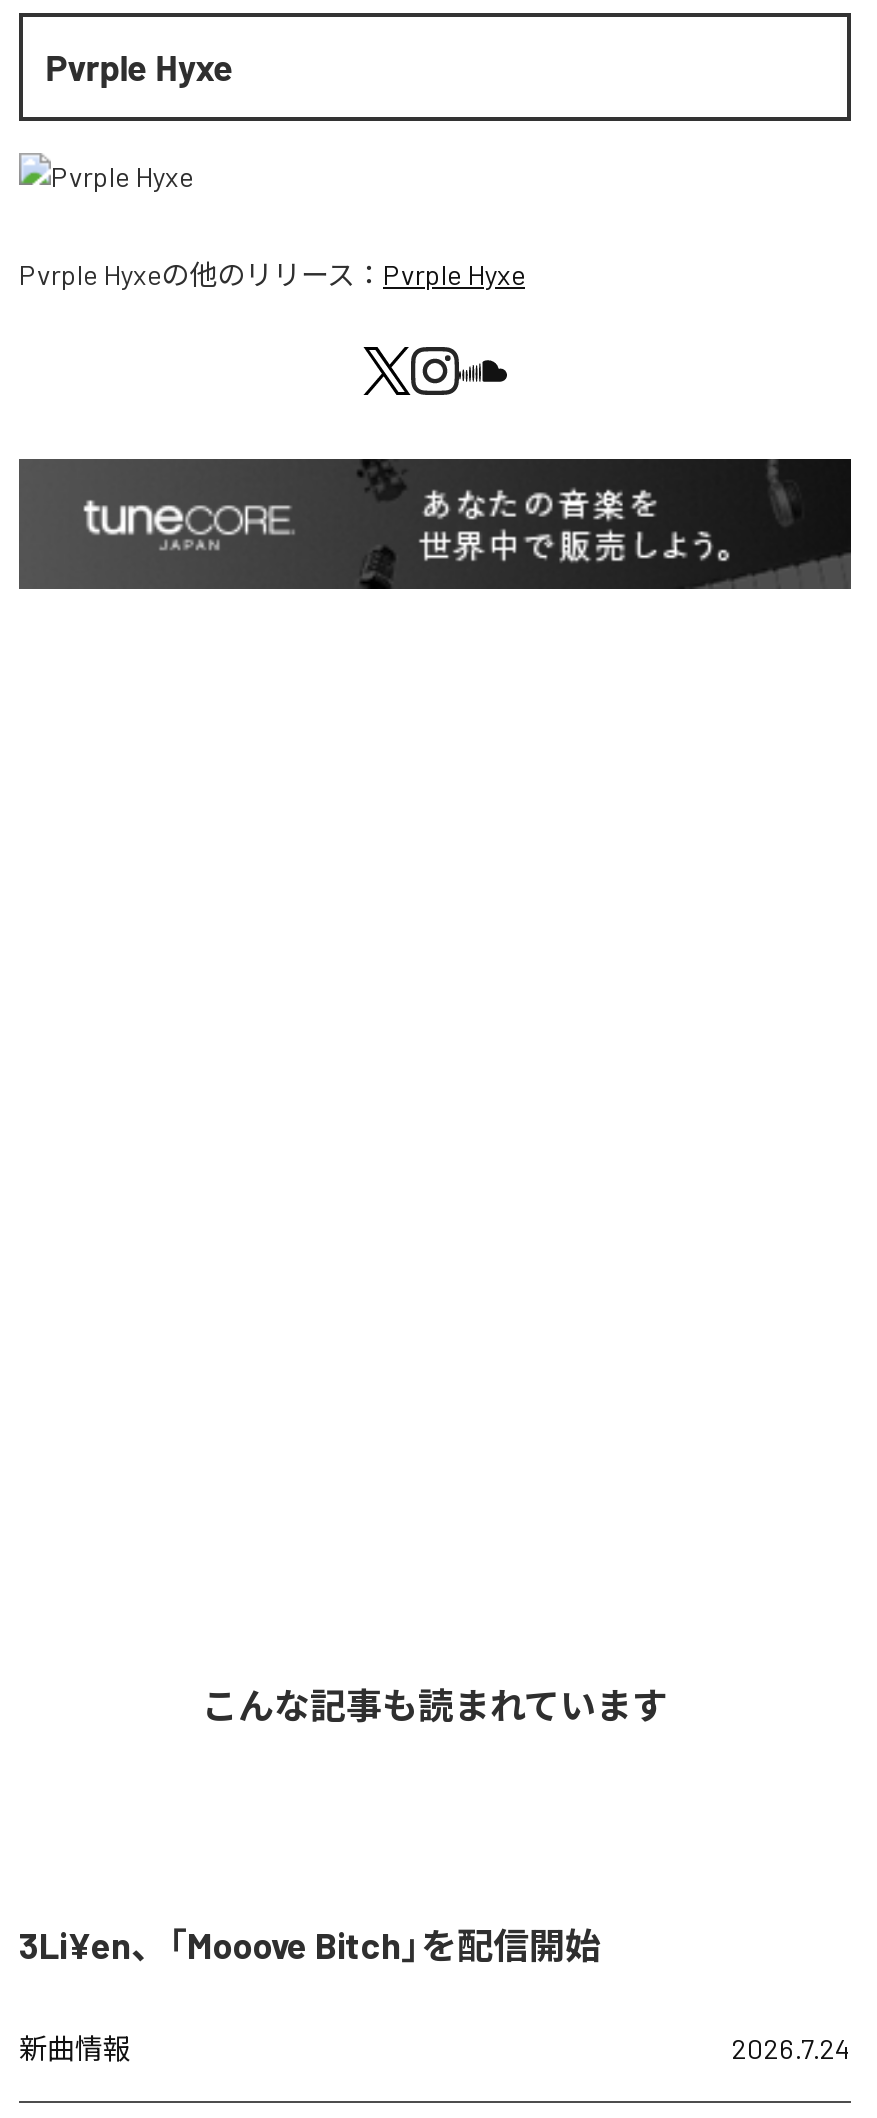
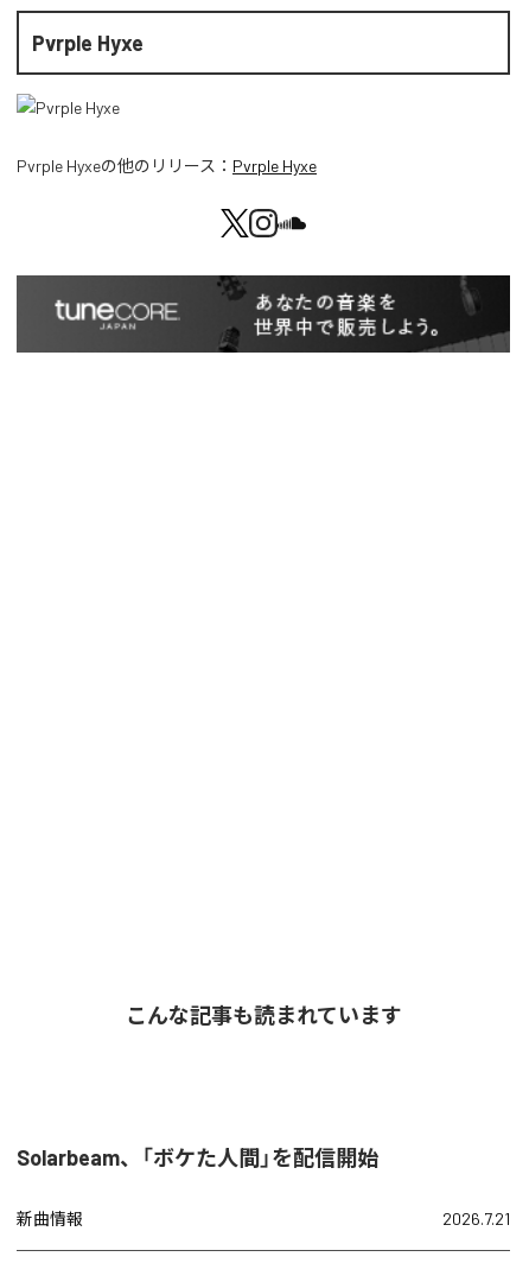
[19,1924,601,1968] 3Li¥en、「Mooove Bitch」を配信開始 -> [17,1145,378,1171] Solarbeam、「ボケた人間」を配信開始
[731,2032,851,2066] 2026.7.24 -> [442,1209,510,1229] 2026.7.21

